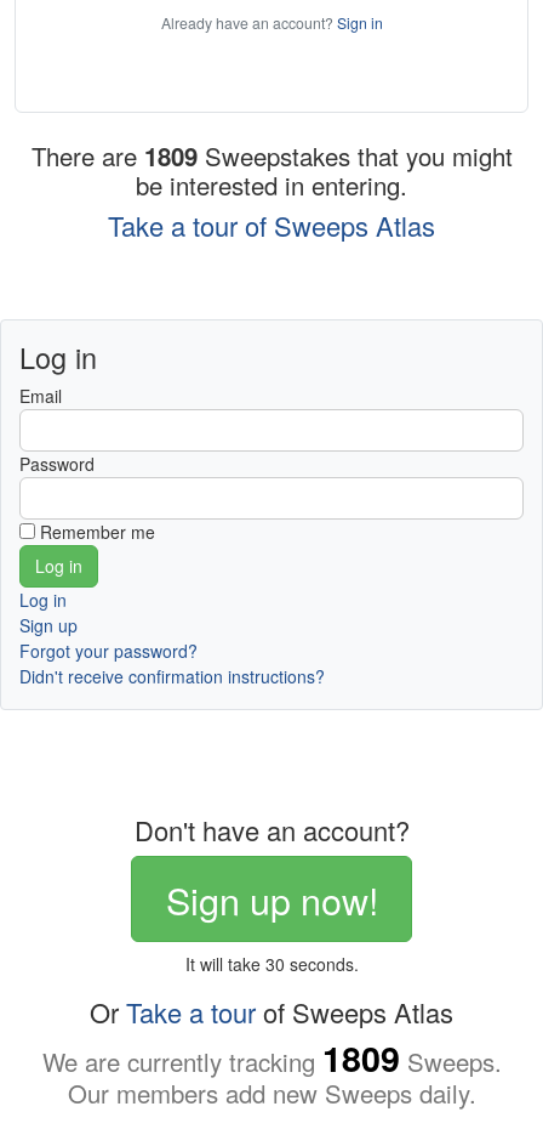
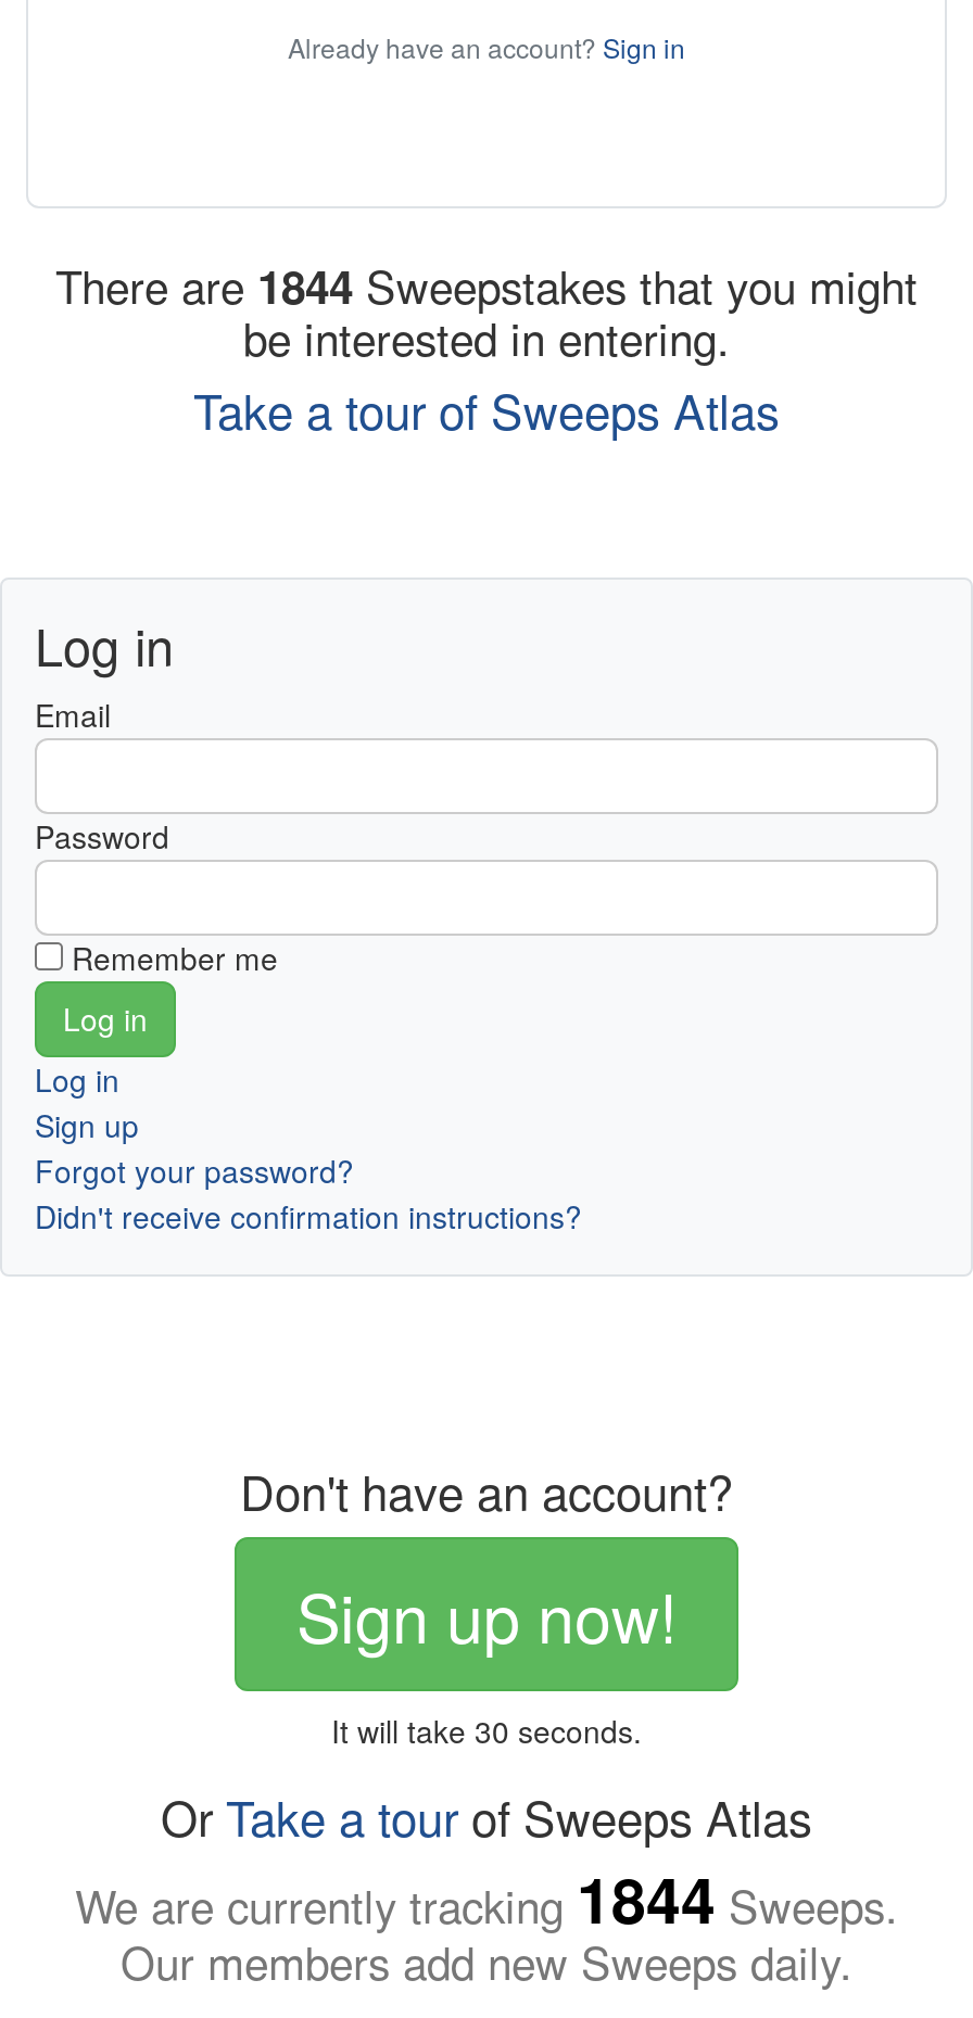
[31,139,512,174] There are 1809 Sweepstakes that you might -> [55,255,918,318] There are 1844 Sweepstakes that you might
[42,1033,501,1083] We are currently tracking 1809 Sweeps. -> [75,1854,898,1943] We are currently tracking 1844 Sweeps.

